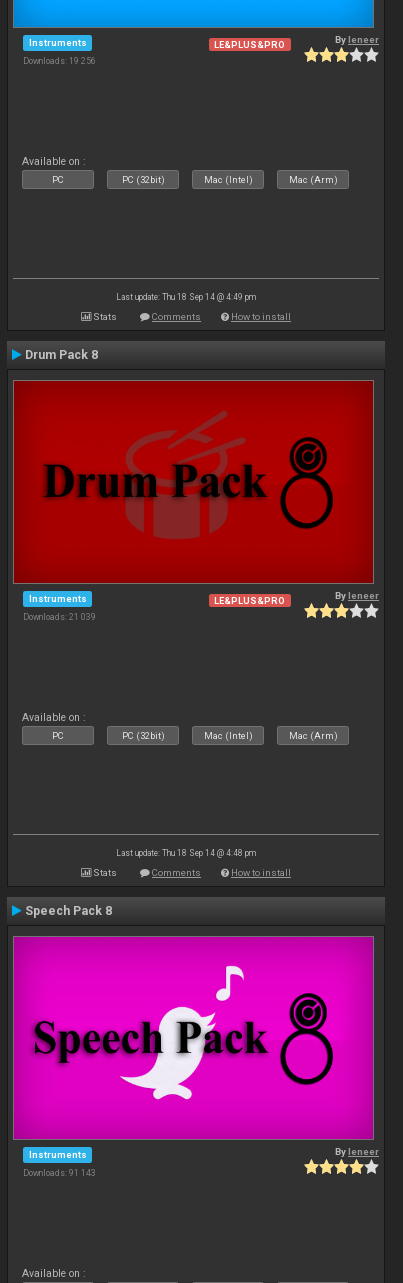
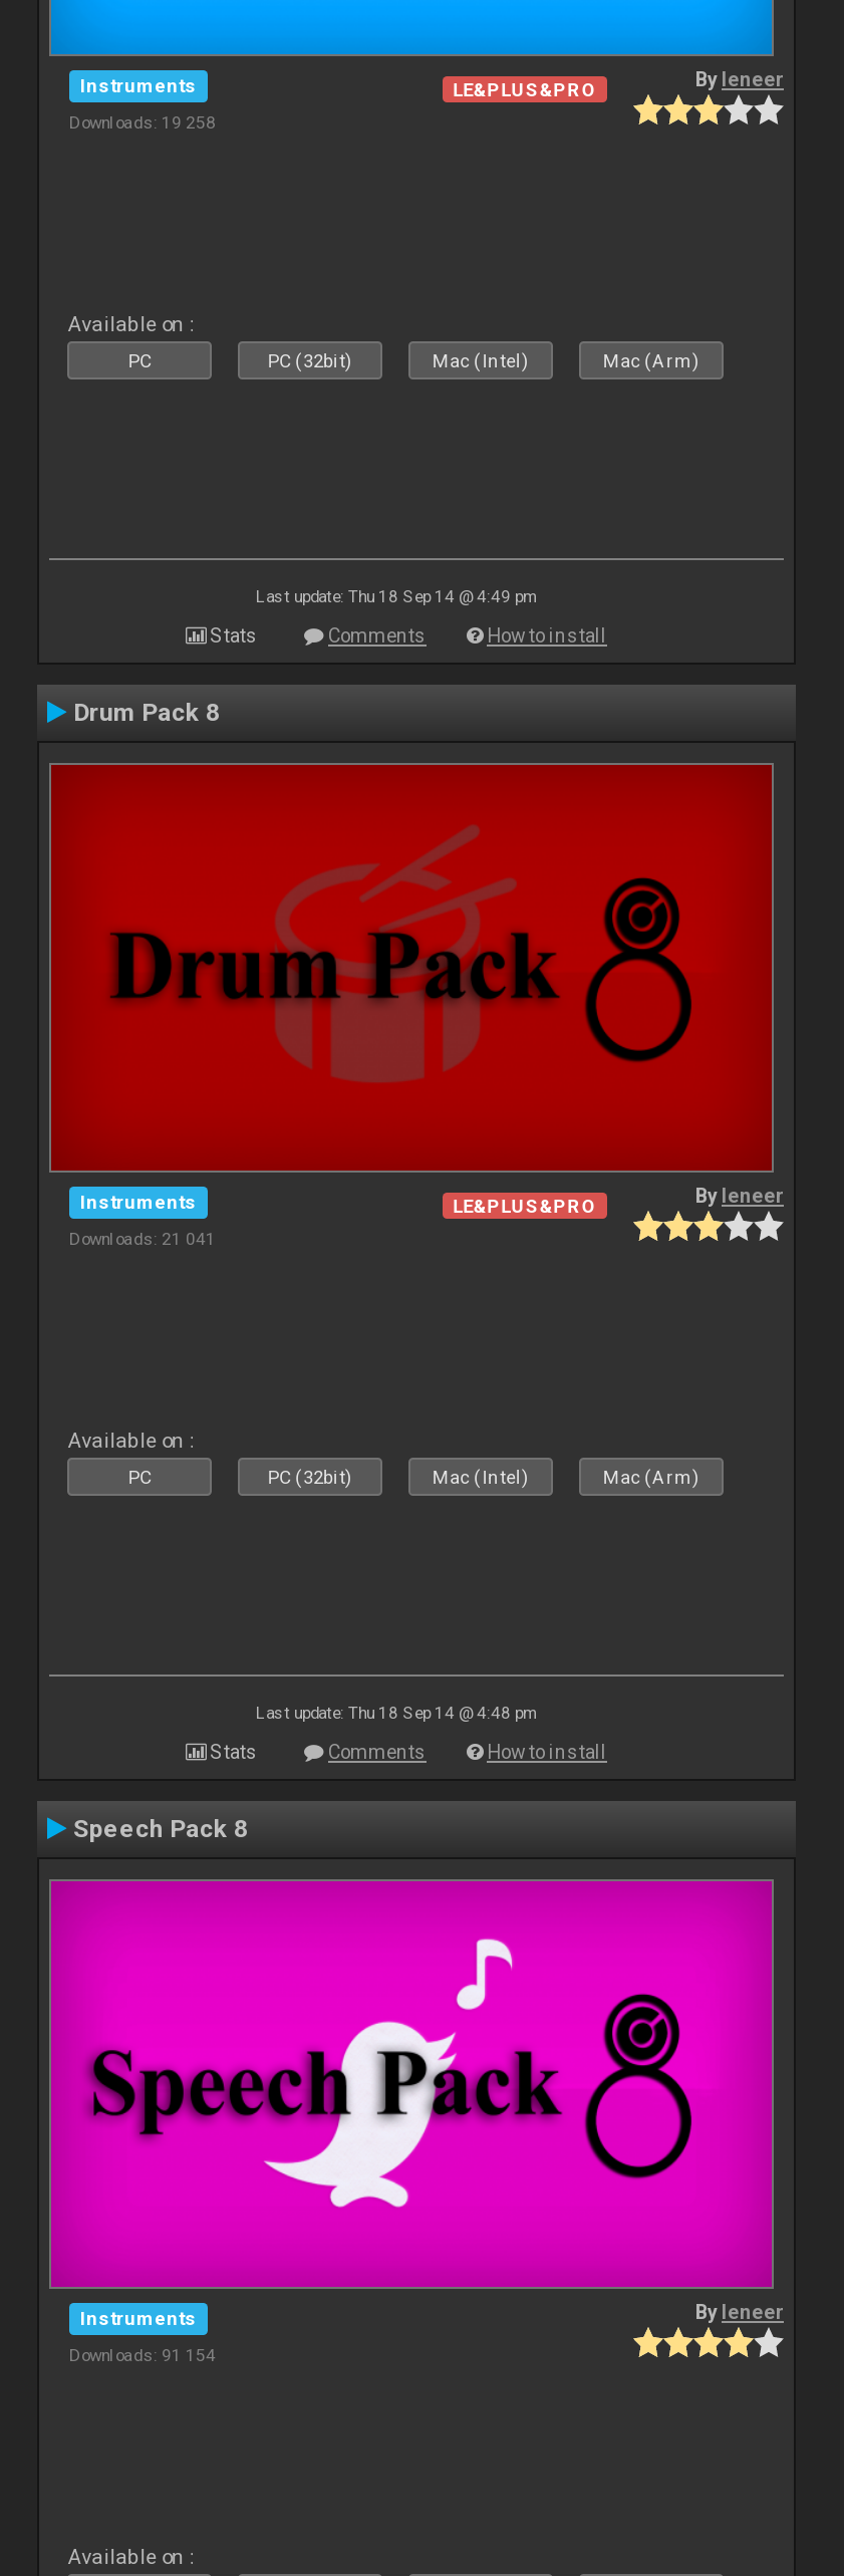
[23,56,96,66] Downloads: 19 256 -> [69,112,216,132] Downloads: 19 258
[23,612,96,622] Downloads: 21 039 -> [69,1228,216,1248] Downloads: 21 041
[23,1168,96,1178] Downloads: 91 143 -> [69,2345,216,2365] Downloads: 91 154

